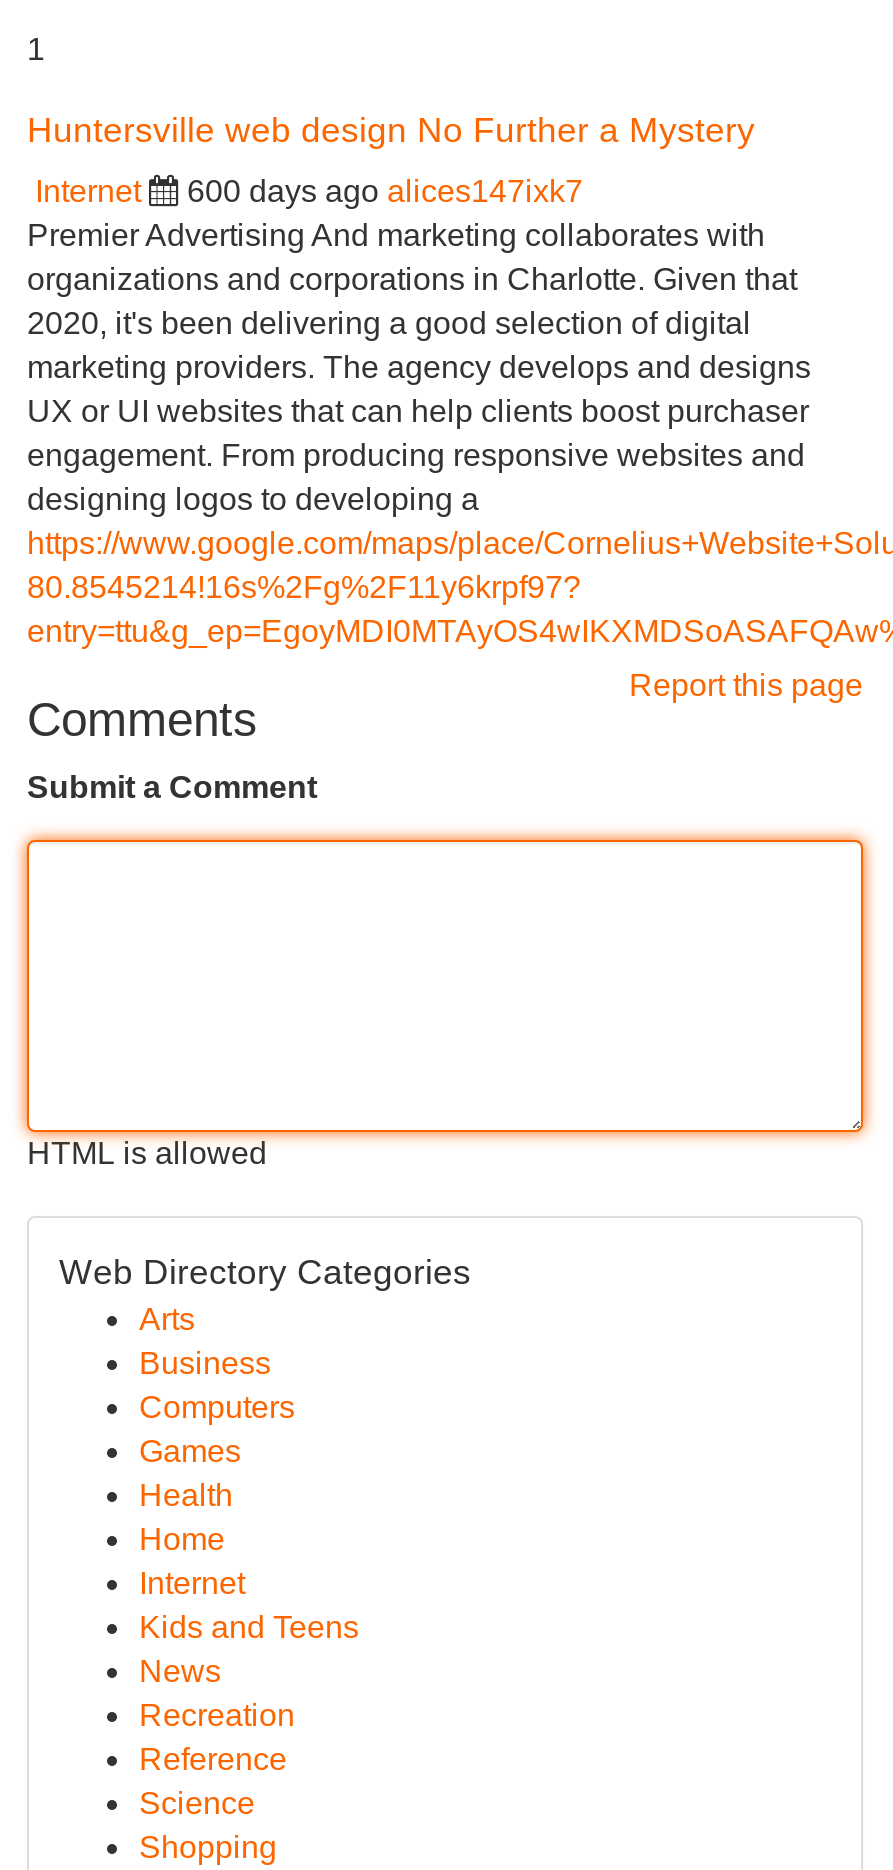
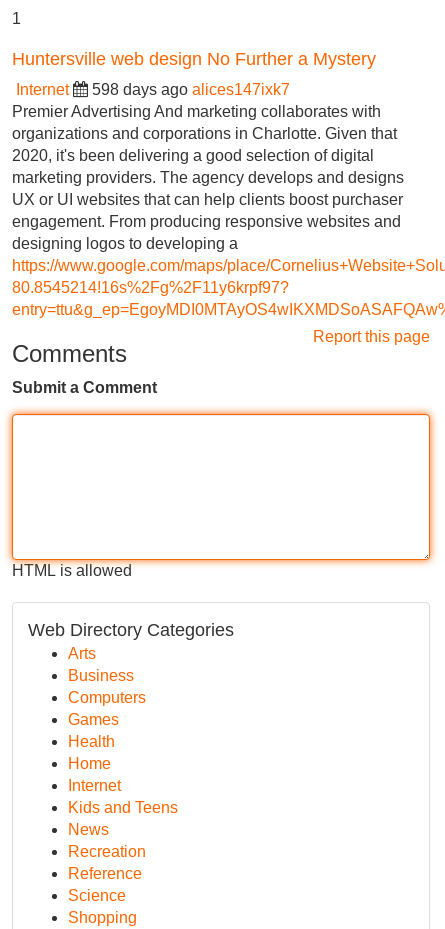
[187,174,583,208] 600 days ago alices147ixk7 -> [92,81,290,98] 598 days ago alices147ixk7

